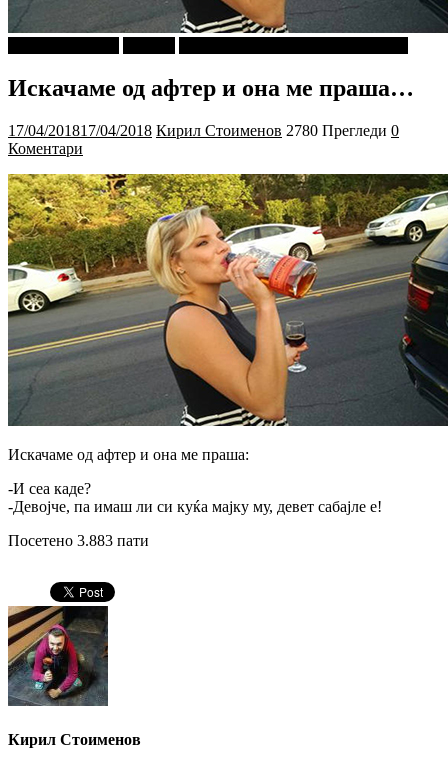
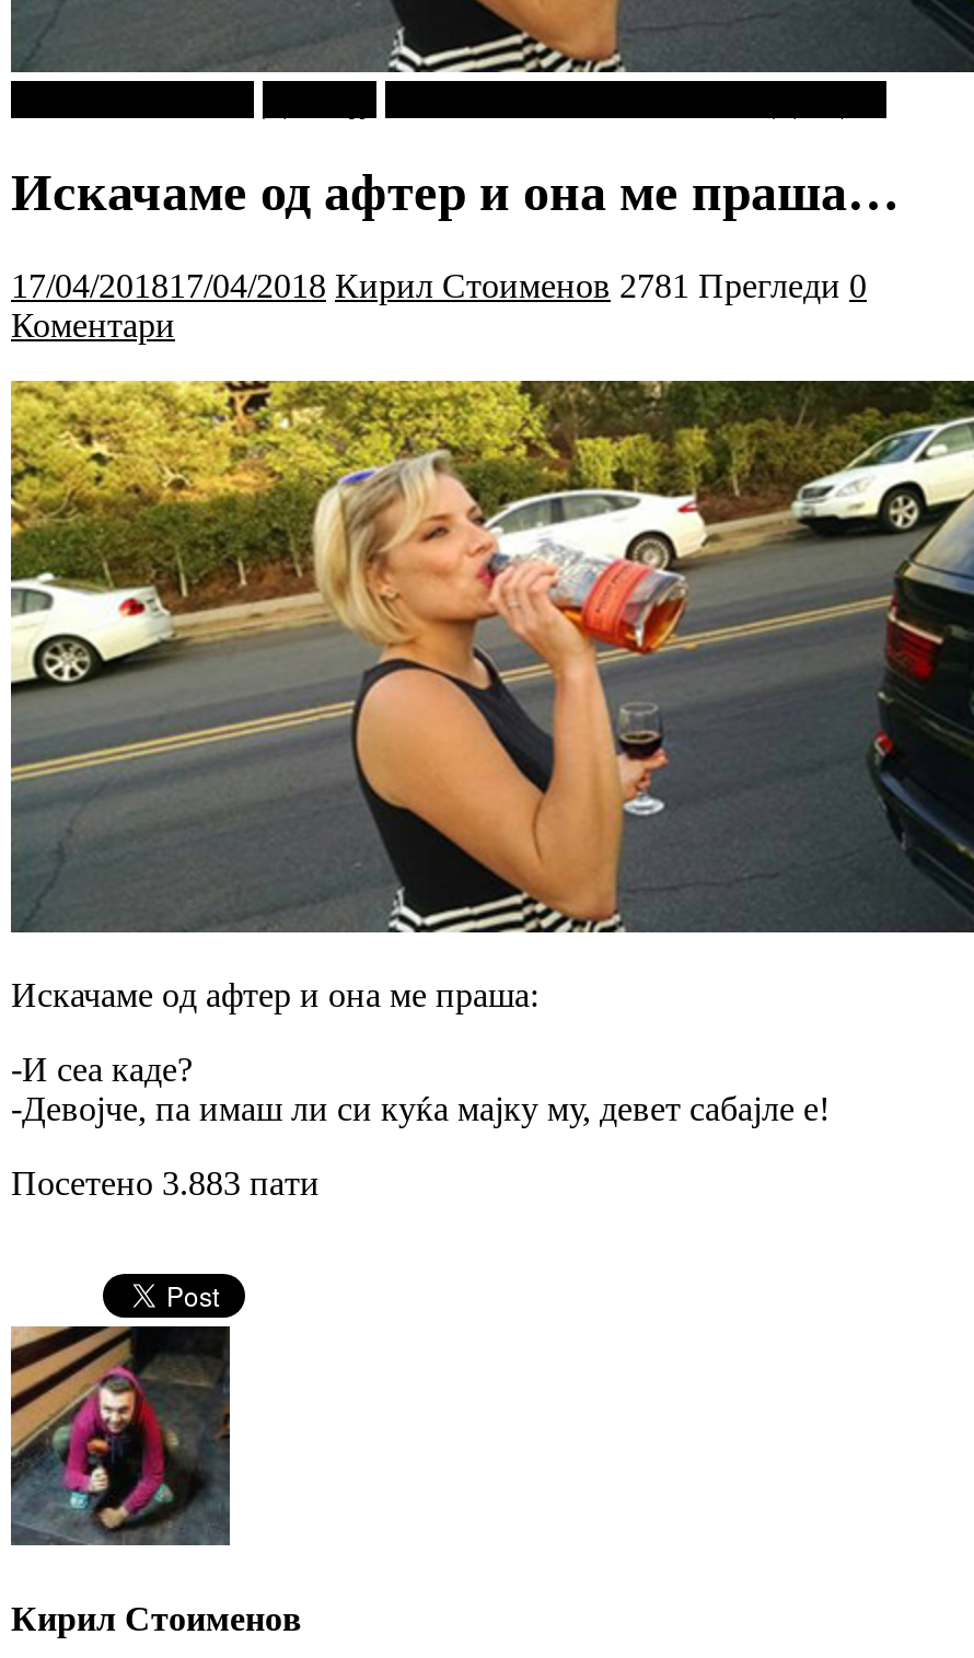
[8,122,399,139] 17/04/201817/04/2018 Кирил Стоименов 2780 Прегледи 0 -> [11,266,867,303] 17/04/201817/04/2018 Кирил Стоименов 2781 Прегледи 0

